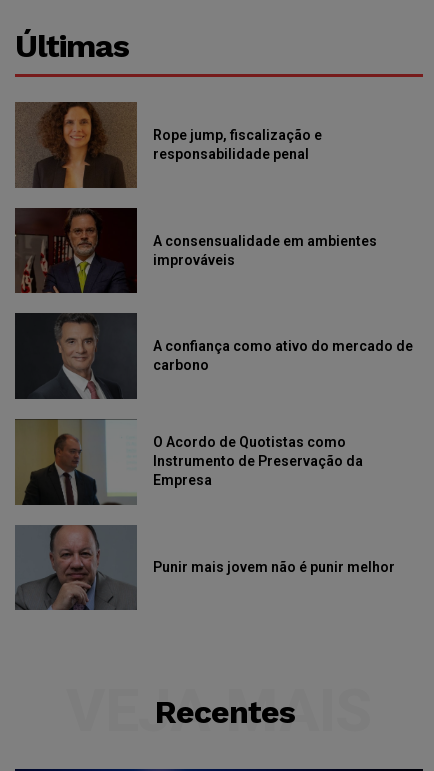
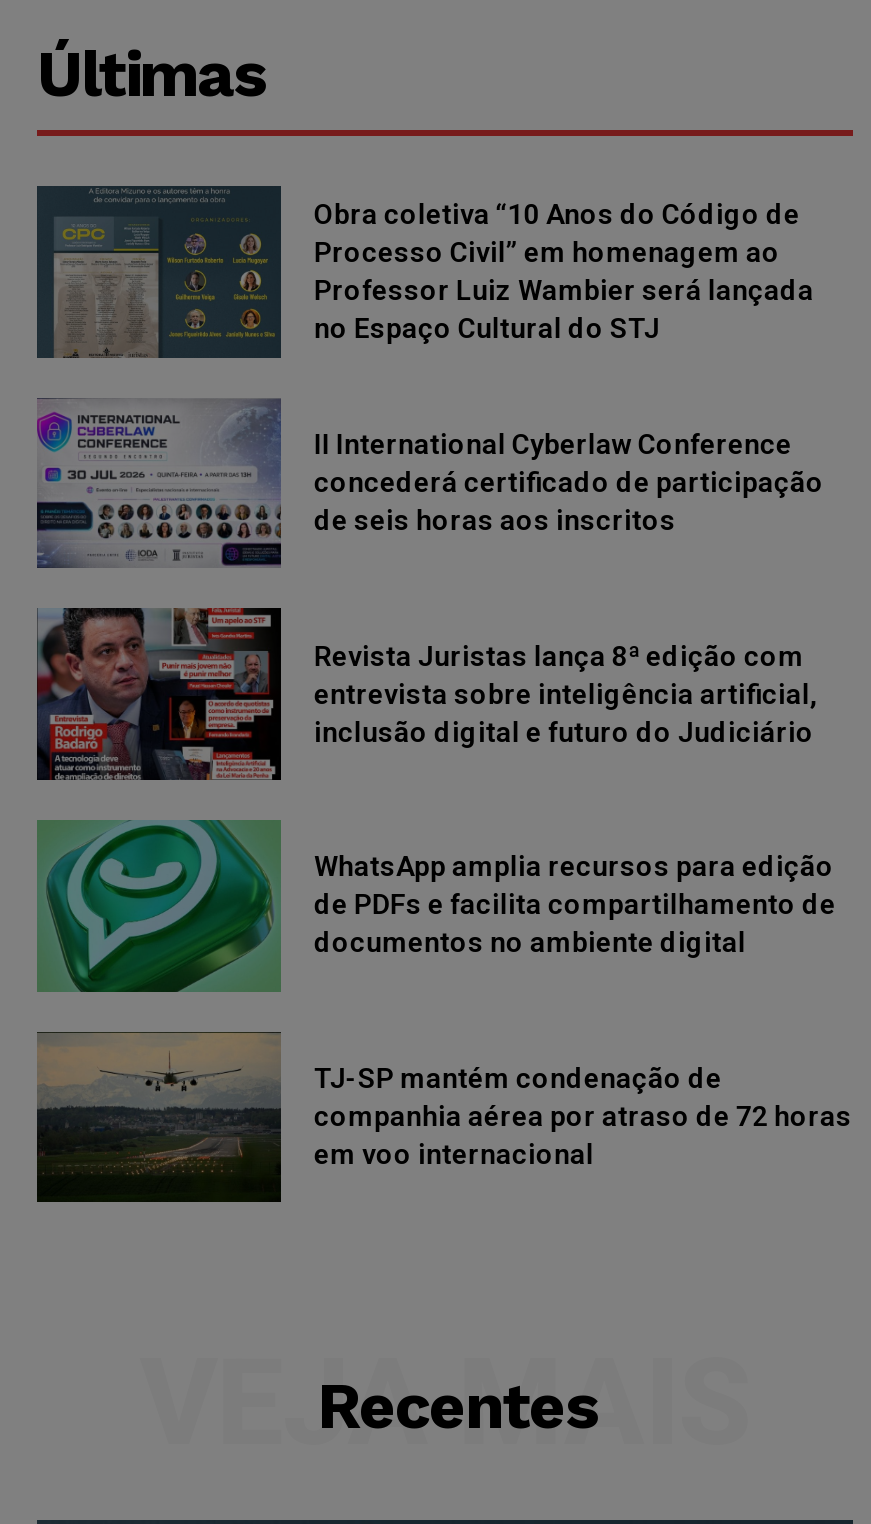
[14,101,322,188] [image] | Rope jump, fiscalização e | responsabilidade penal -> [35,184,814,360] [image] | Obra coletiva “10 Anos do Código de | Processo Civil” em homenagem ao | Professor Luiz Wambier será lançada | no Espaço Cultural do STJ
[14,207,377,294] [image] | A consensualidade em ambientes | improváveis -> [35,398,824,570] [image] | II International Cyberlaw Conference | concederá certificado de participação | de seis horas aos inscritos
[14,312,413,400] [image] | A confiança como ativo do mercado de | carbono -> [35,606,818,782] [image] | Revista Juristas lança 8ª edição com | entrevista sobre inteligência artificial, | inclusão digital e futuro do Judiciário
[15,418,363,506] [image] | O Acordo de Quotistas como | Instrumento de Preservação da | Empresa -> [37,818,836,994] [image] | WhatsApp amplia recursos para edição | de PDFs e facilita compartilhamento de | documentos no ambiente digital
[14,525,395,611] [image] | Punir mais jovem não é punir melhor -> [35,1032,852,1204] [image] | TJ-SP mantém condenação de | companhia aérea por atraso de 72 horas | em voo internacional

